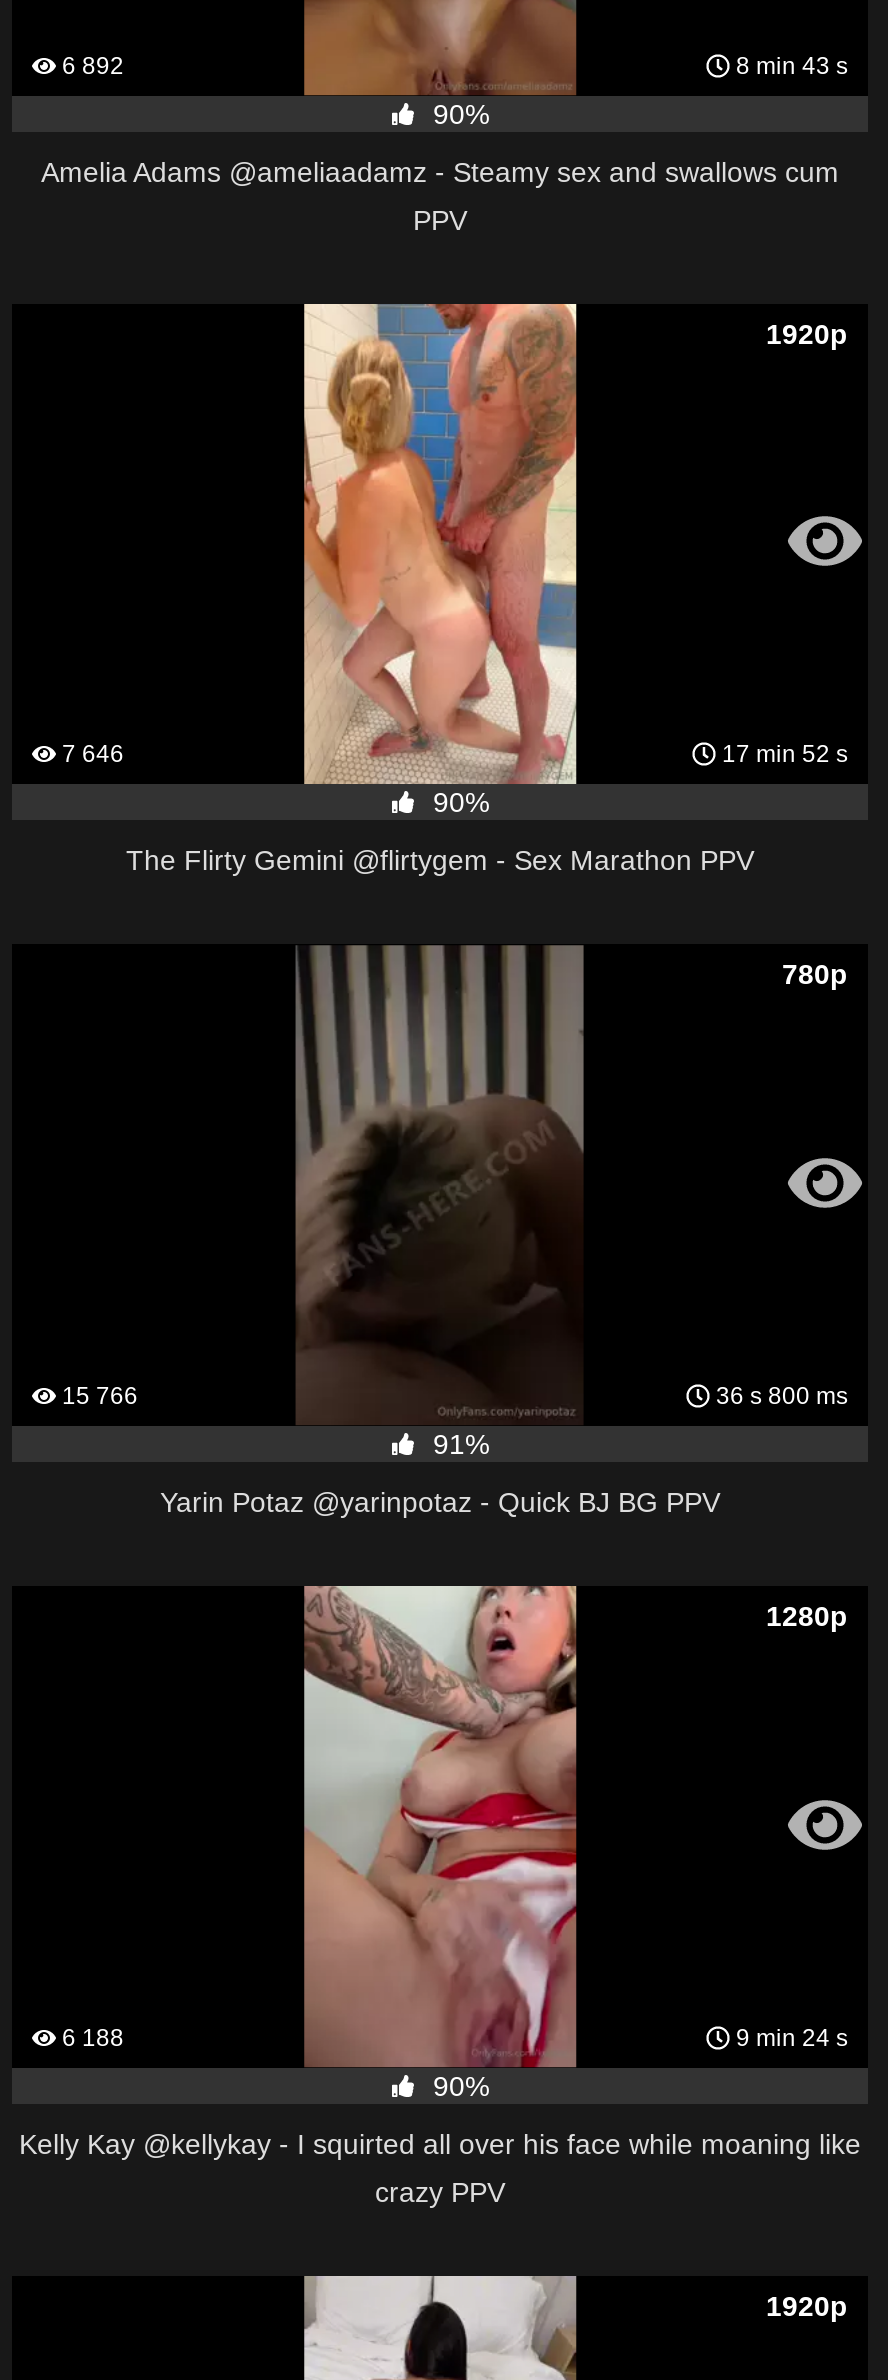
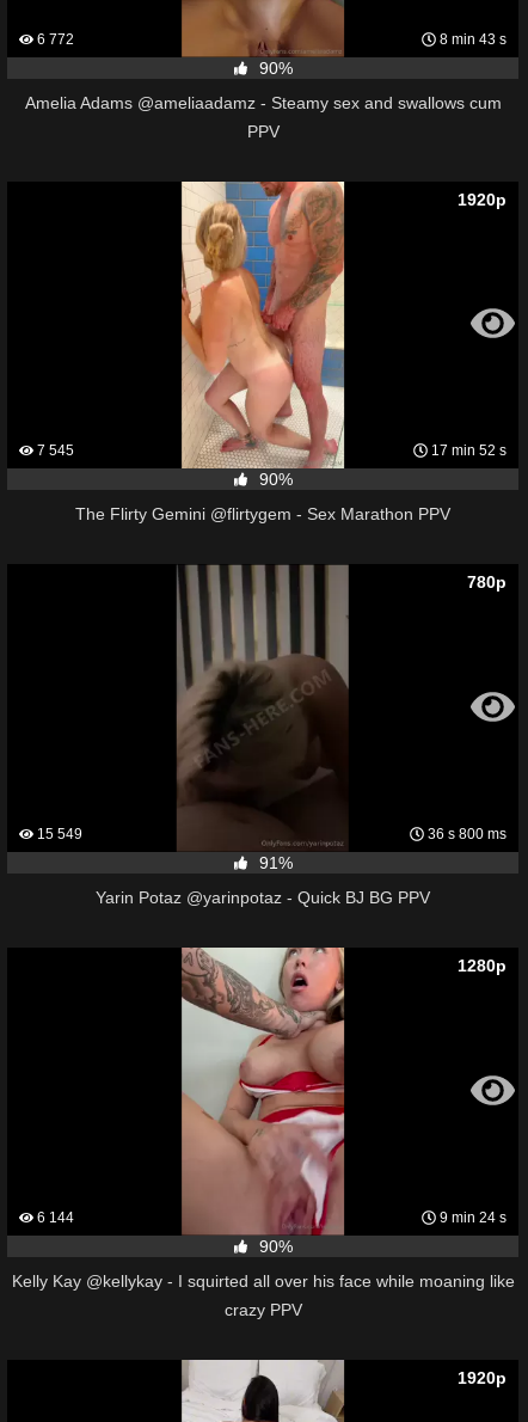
[56,51,124,79] 6 892 -> [33,31,74,47] 6 772
[56,741,124,769] 7 646 -> [33,443,74,459] 7 545
[56,1382,138,1410] 15 766 -> [33,826,82,843] 15 549
[56,2024,124,2052] 6 188 -> [33,1209,74,1226] 6 144

